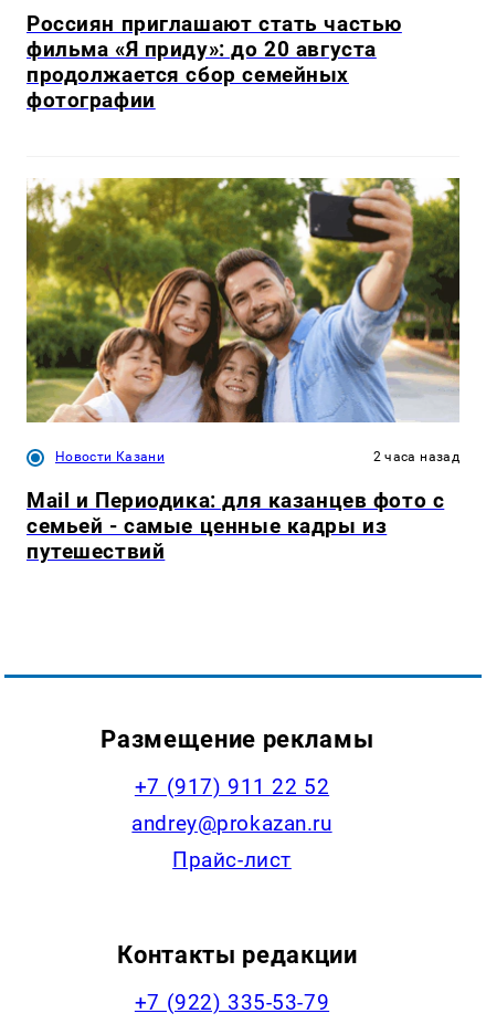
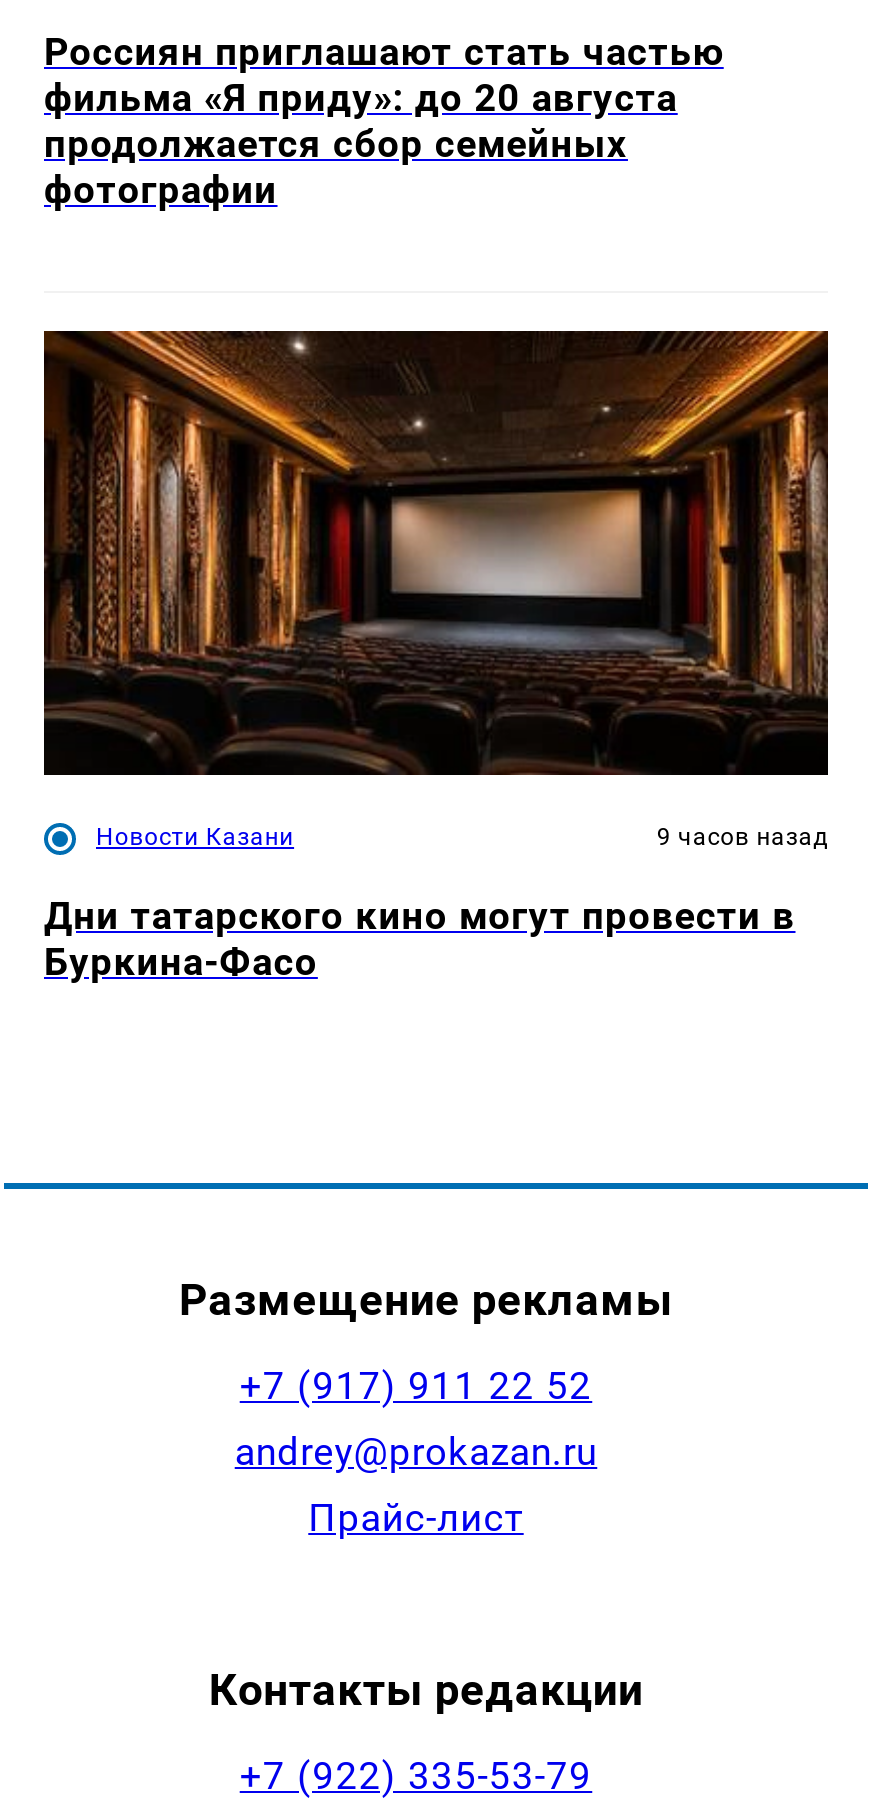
[25,177,461,465] [image] | 2 часа назад -> [42,329,830,850] [image] | 9 часов назад
[27,488,444,565] Mail и Периодика: для казанцев фото с | семьей - самые ценные кадры из | путешествий -> [44,892,796,984] Дни татарского кино могут провести в | Буркина-Фасо

